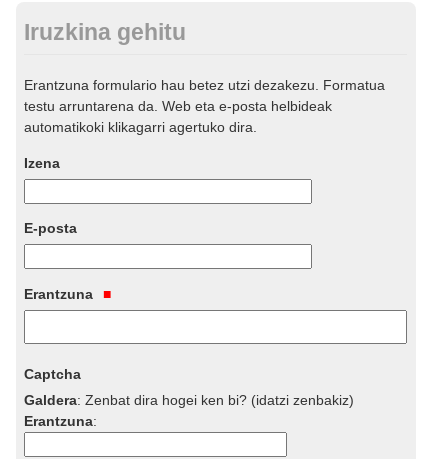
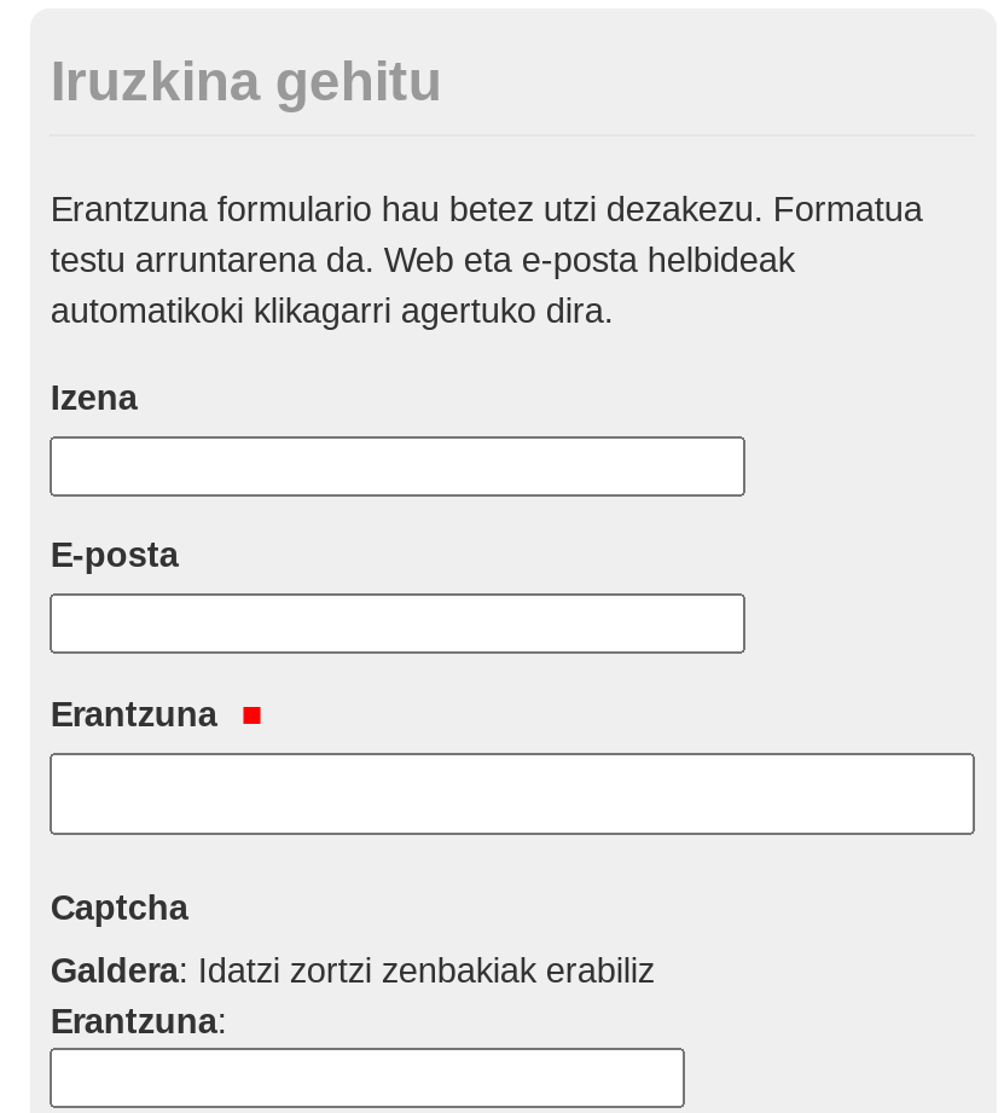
[24,392,354,408] Galdera: Zenbat dira hogei ken bi? (idatzi zenbakiz) -> [50,951,654,990] Galdera: Idatzi zortzi zenbakiak erabiliz

